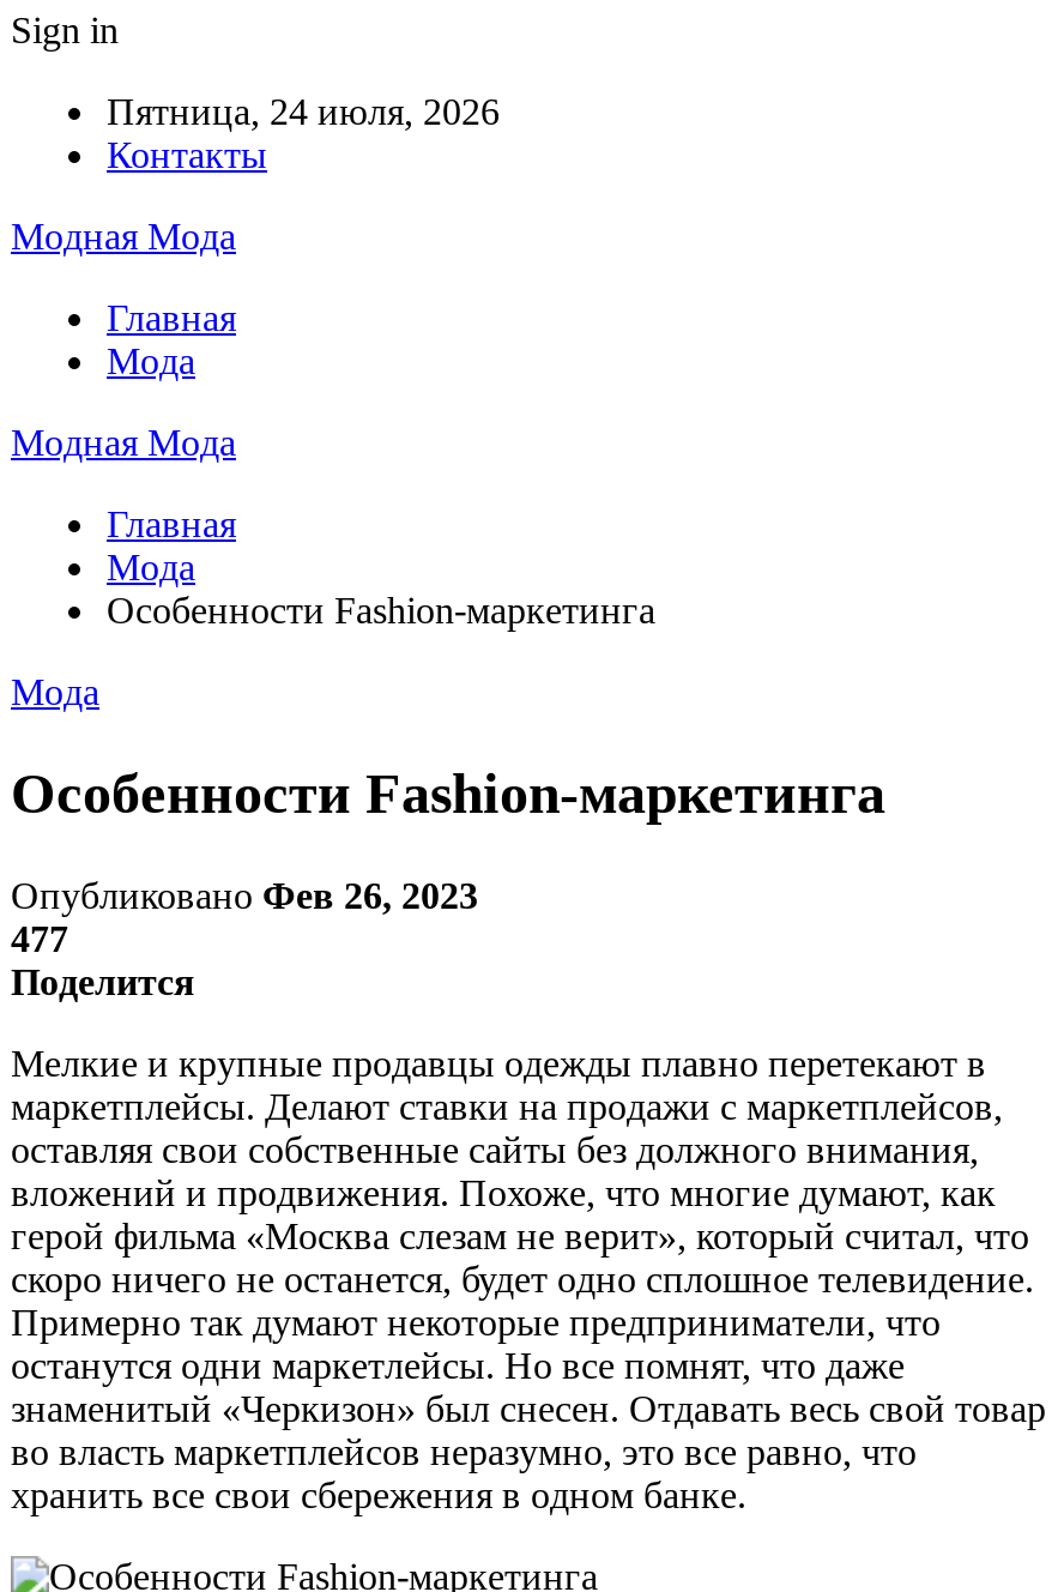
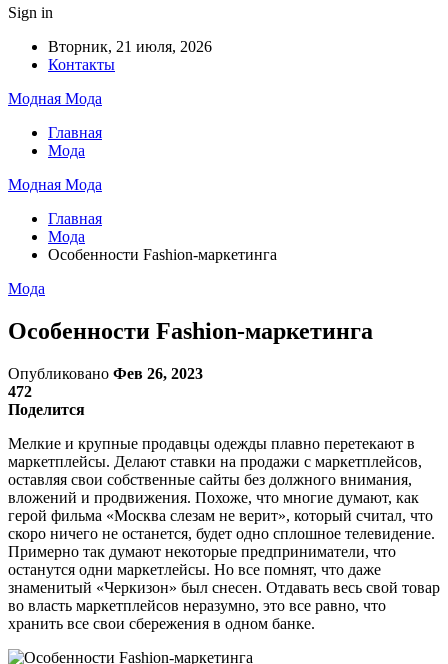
[107,91,500,132] Пятница, 24 июля, 2026 -> [48,38,212,55] Вторник, 21 июля, 2026
[11,918,68,959] 477 -> [8,383,32,400] 472

